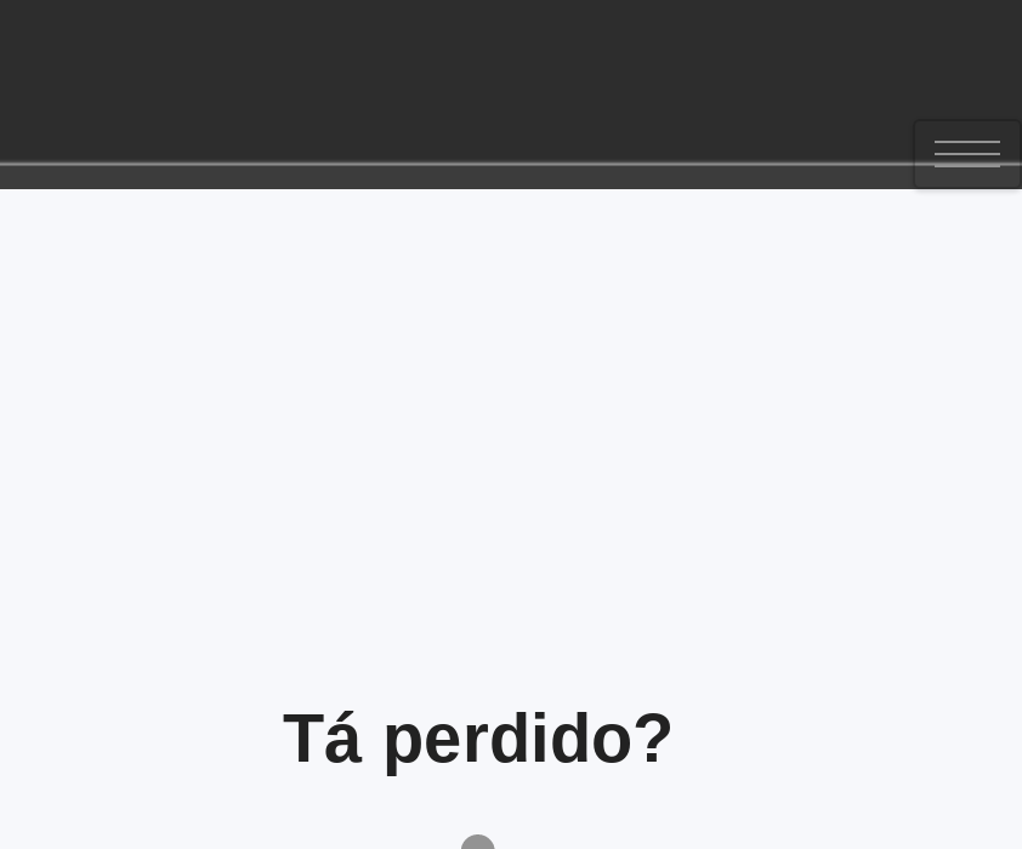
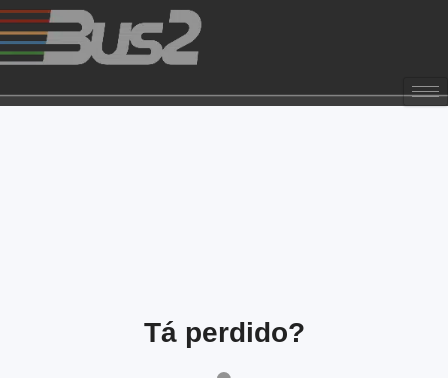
none -> [3,9,202,66] [image]

